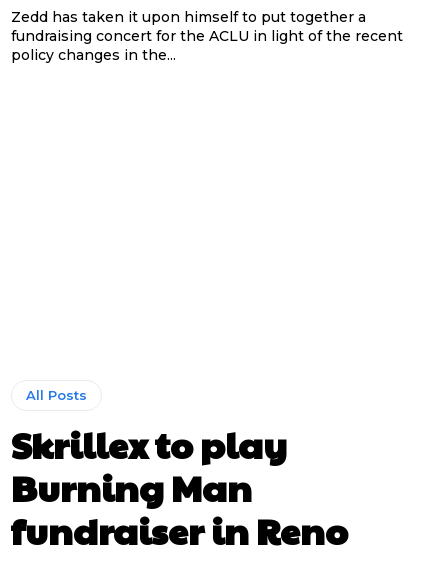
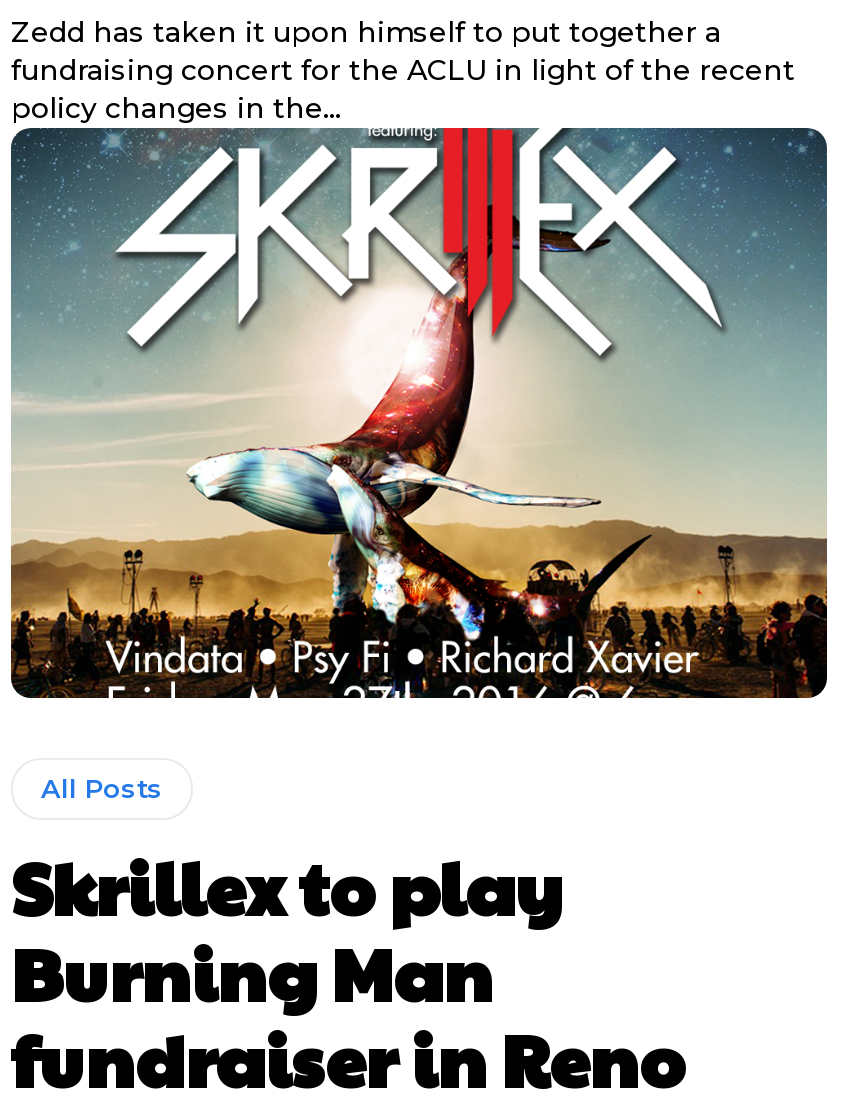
none -> [9,126,829,700] [image]

